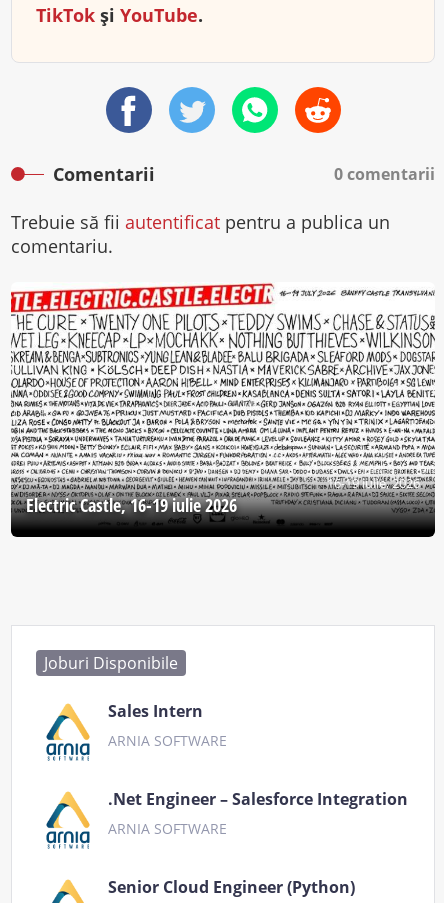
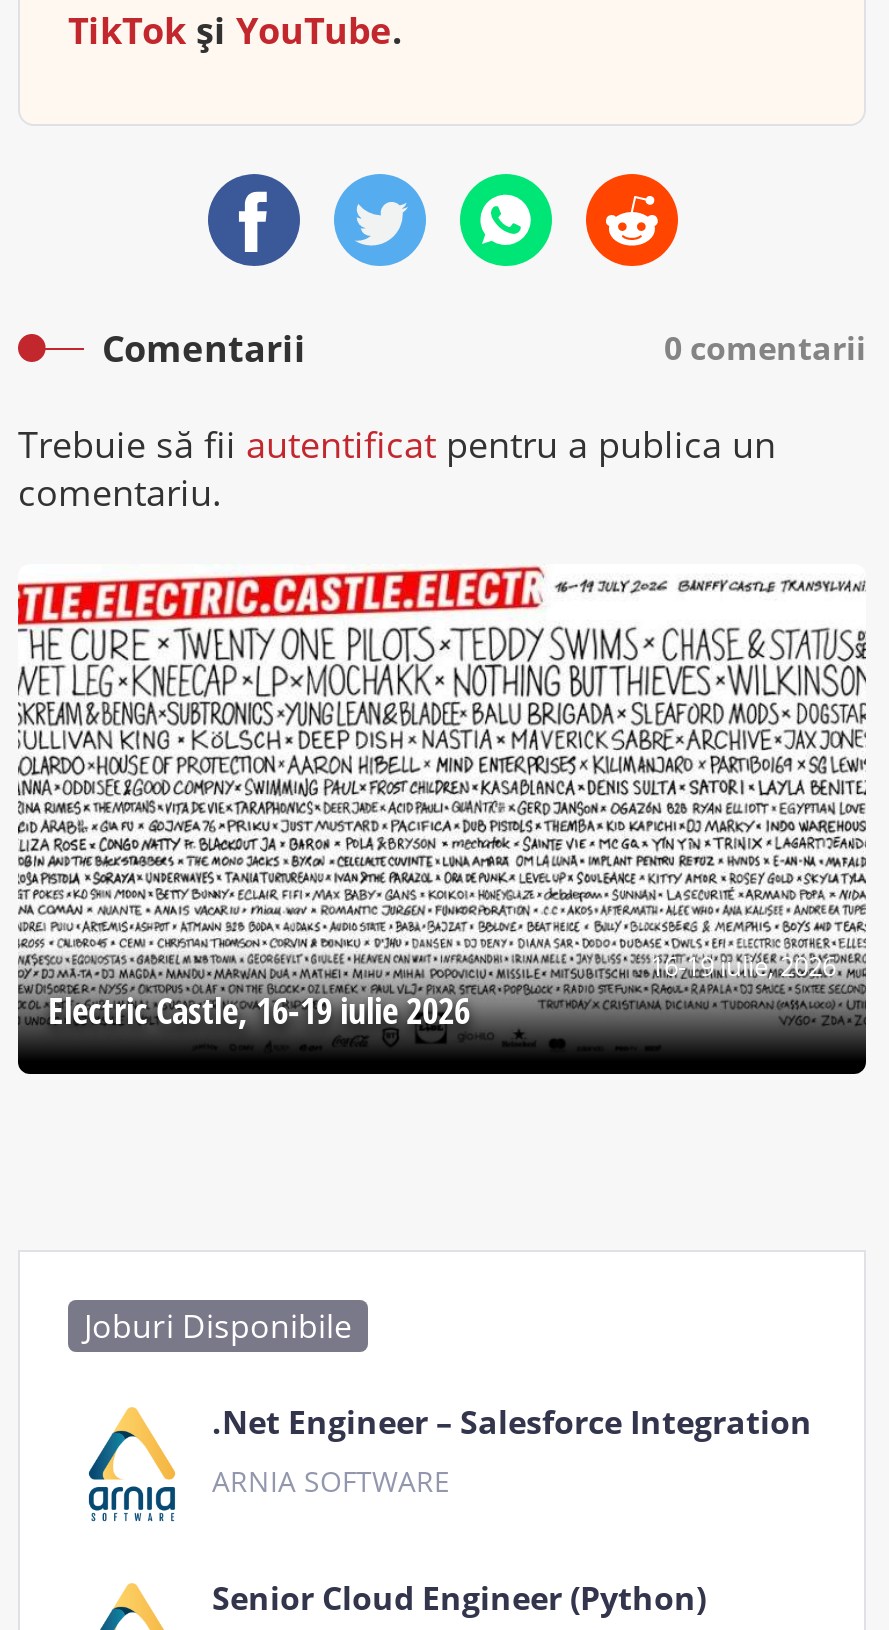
[108,700,227,750] Sales Intern | ARNIA SOFTWARE -> none

